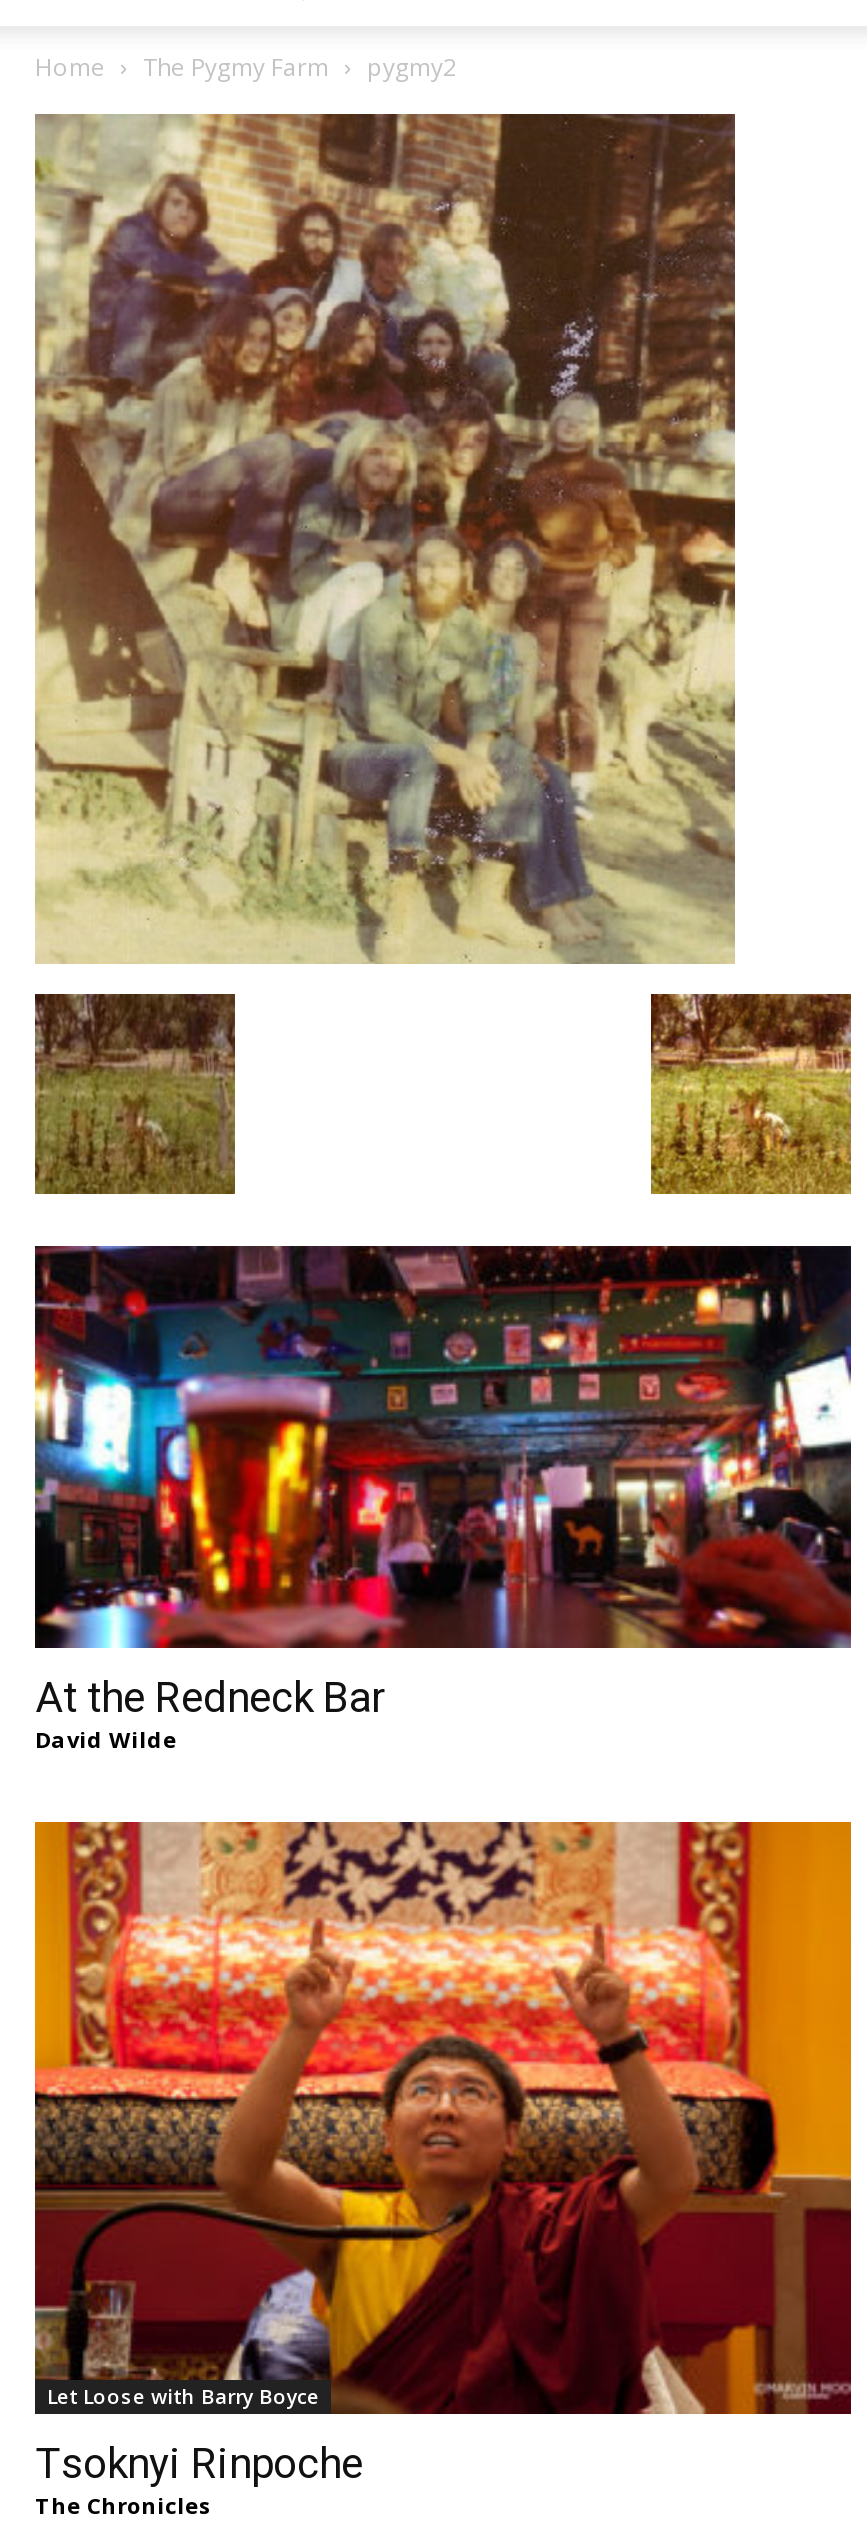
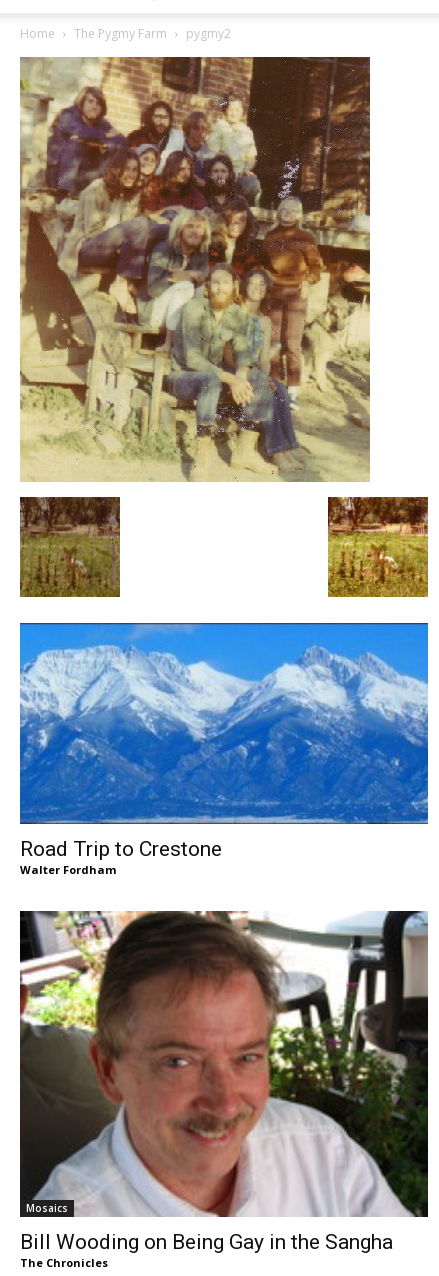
[33,1244,853,1755] [image] | At the Redneck Bar | David Wilde -> [19,622,429,877] [image] | Road Trip to Crestone | Walter Fordham
[33,1820,853,2416] [image] | Let Loose with Barry Boyce -> [19,910,429,1218] [image] | Mosaics
[35,2441,363,2489] Tsoknyi Rinpoche -> [20,1230,393,1254] Bill Wooding on Being Gay in the Sangha

